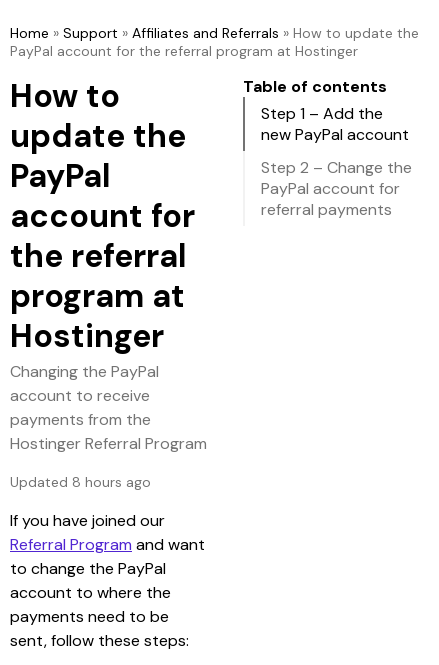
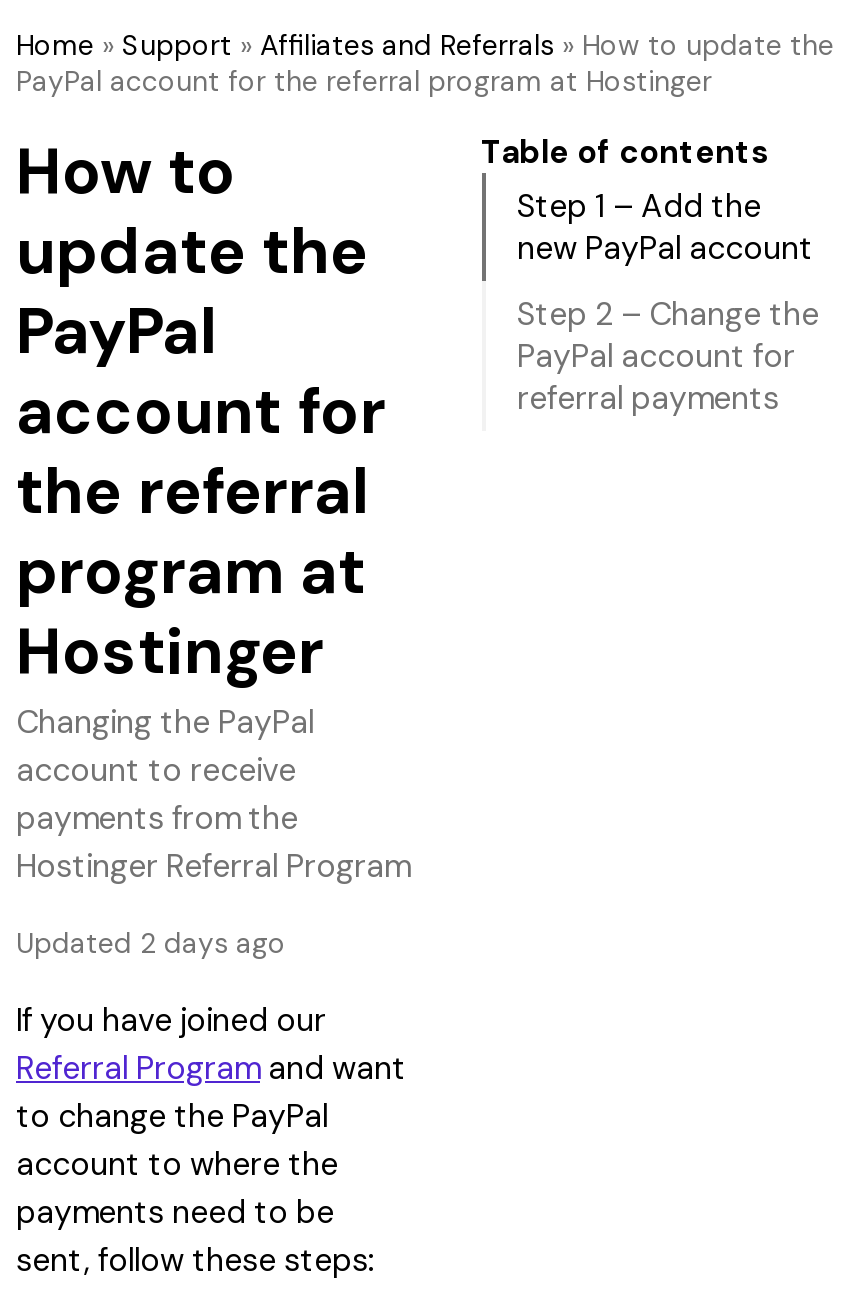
[10,473,151,491] Updated 8 hours ago -> [16,925,286,961] Updated 2 days ago

